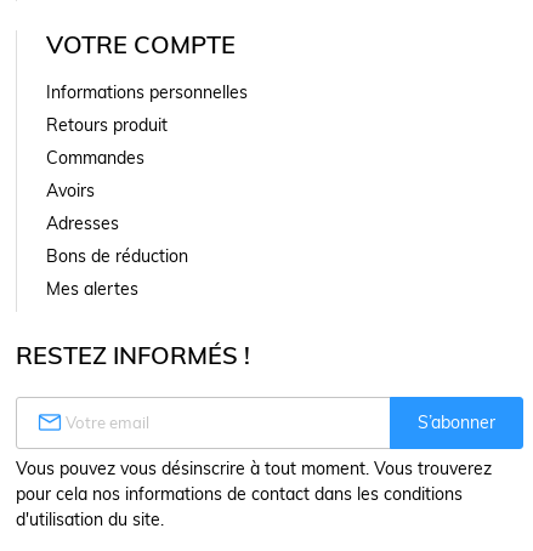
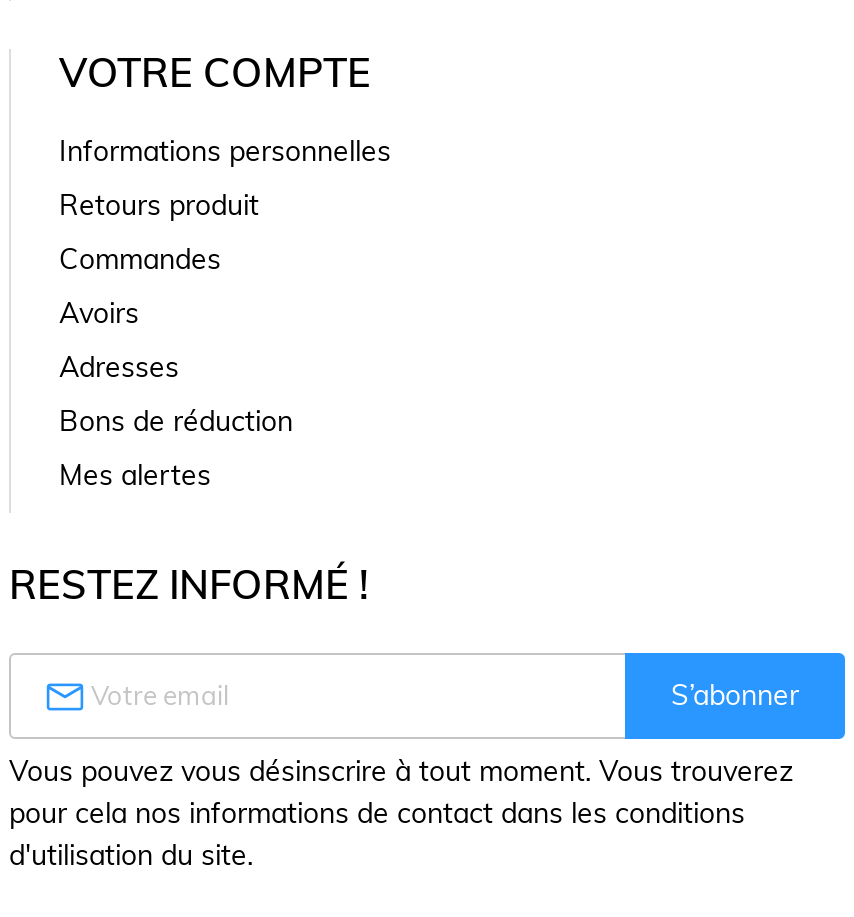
[16,339,250,370] RESTEZ INFORMÉS ! -> [9,559,369,609] RESTEZ INFORMÉ !

